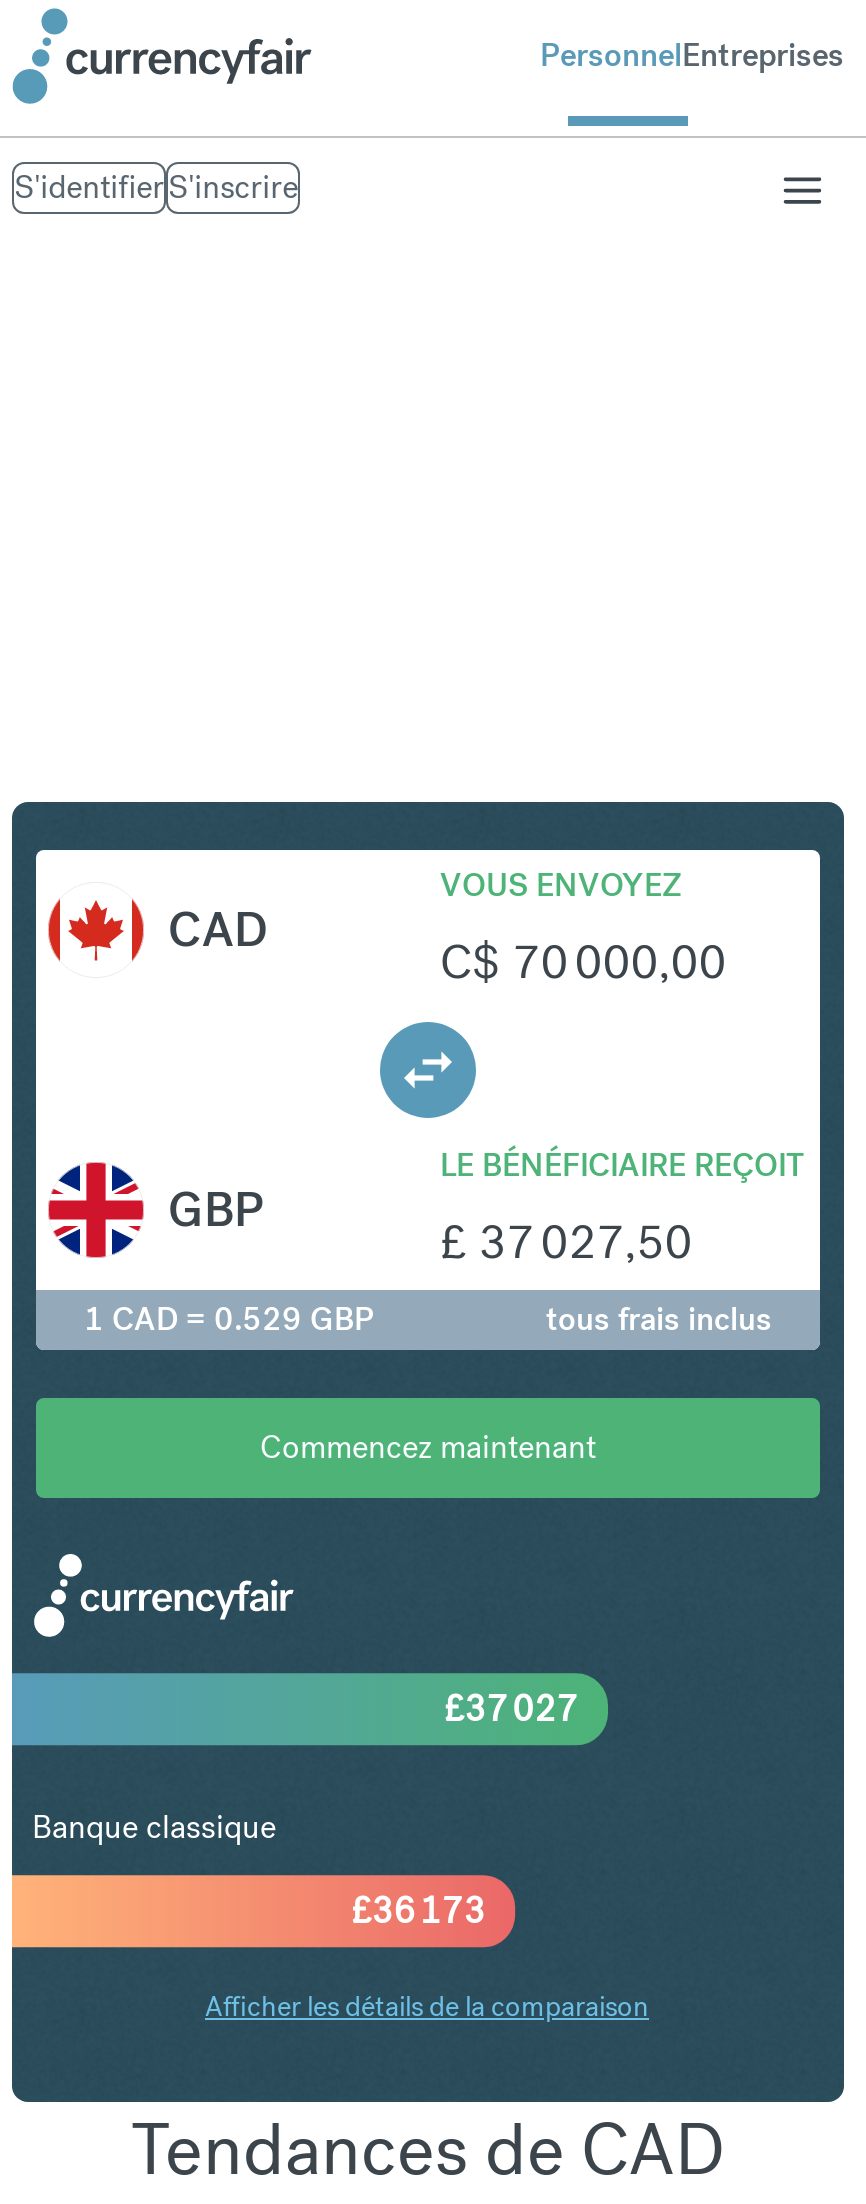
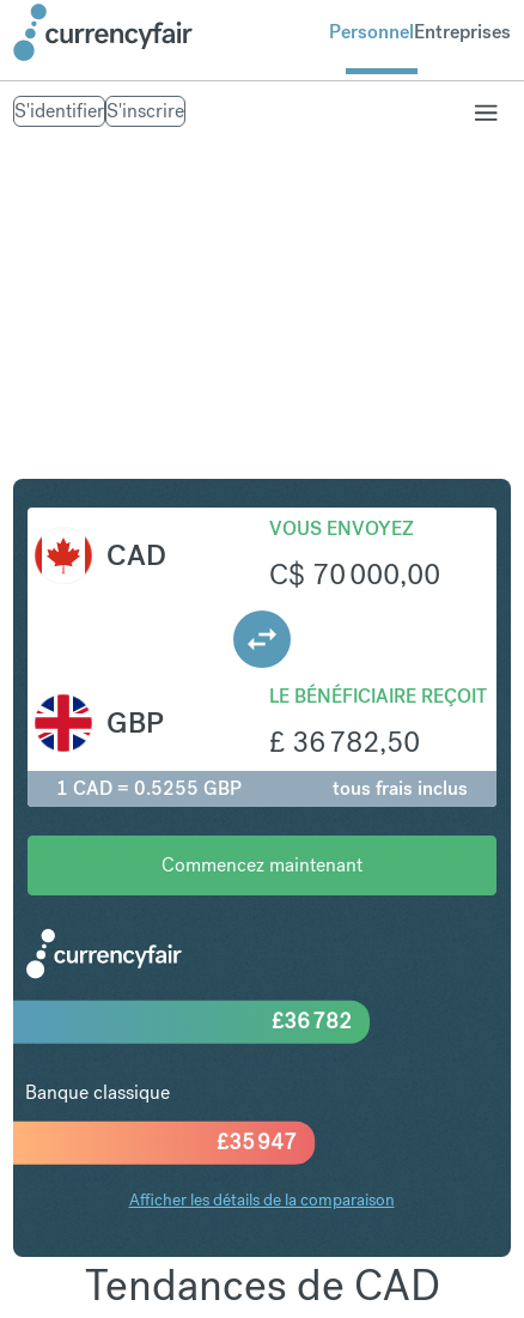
[440,1209,692,1271] £ 37 027,50 -> [269,723,420,760] £ 36 782,50
[84,1297,374,1339] 1 CAD = 0.529 GBP -> [56,775,242,800] 1 CAD = 0.5255 GBP
[444,1685,578,1731] £37 027 -> [272,1007,352,1034] £36 782
[351,1887,485,1933] £36 173 -> [217,1128,297,1155] £35 947

